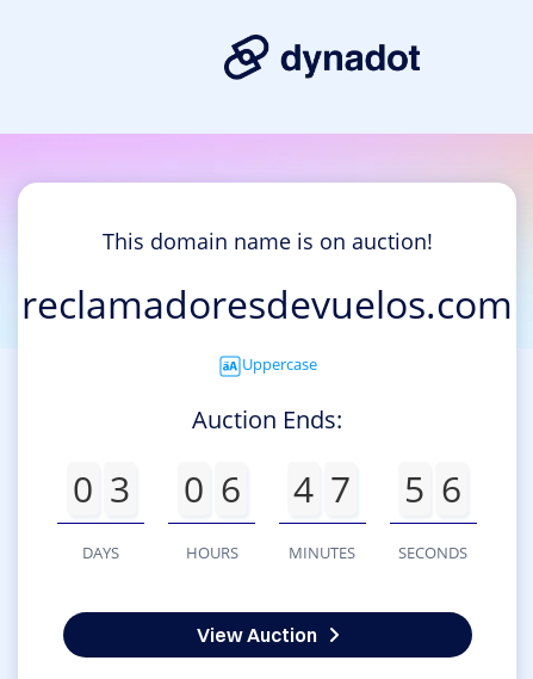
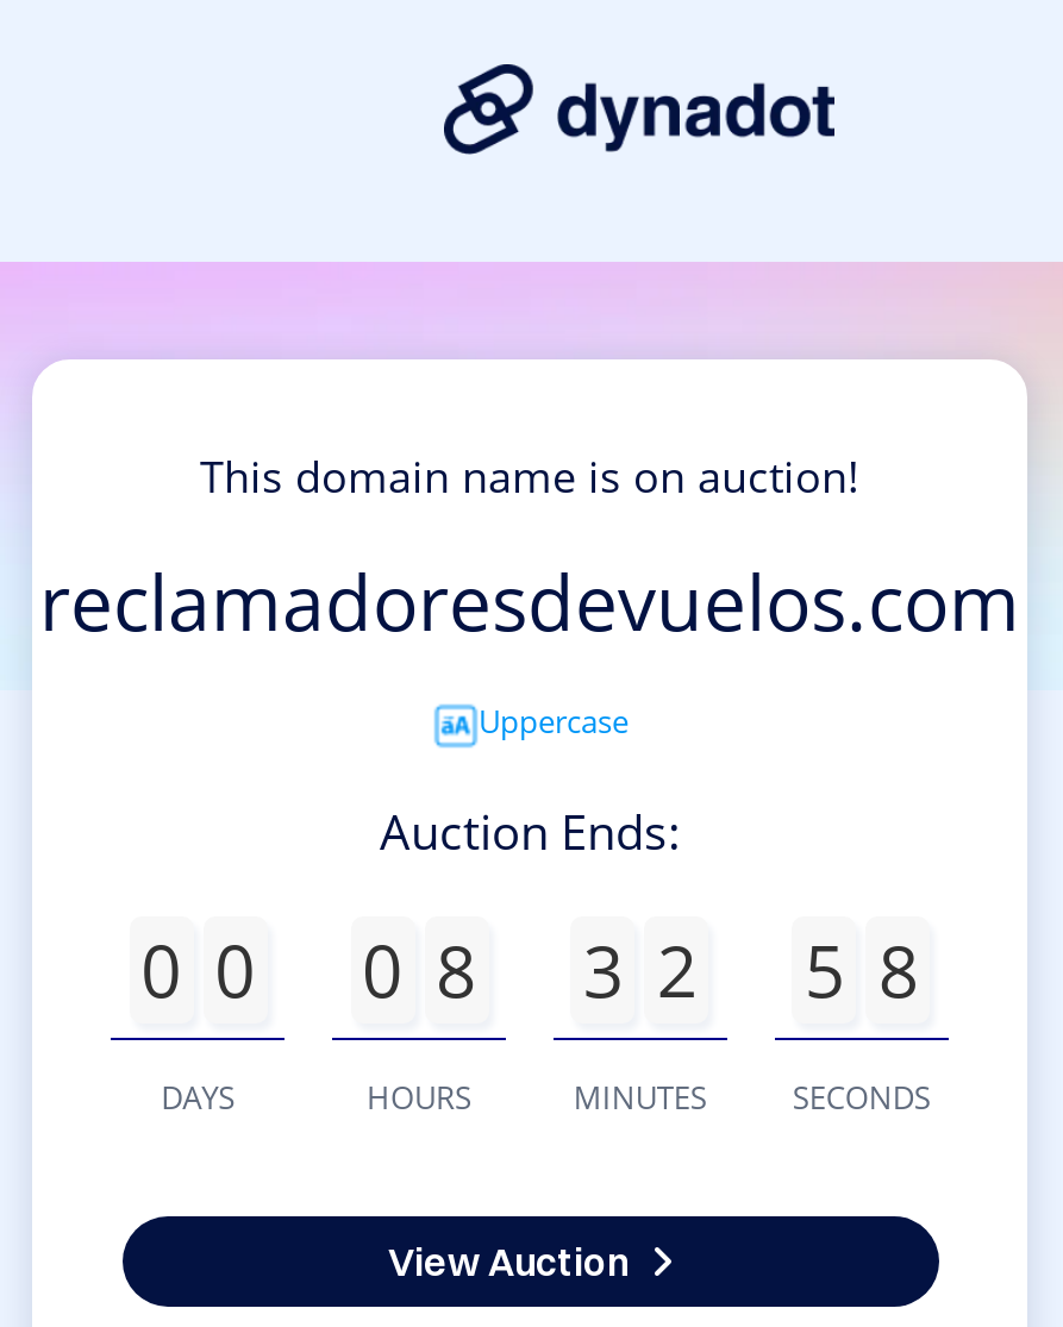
[72,464,129,513] 0 3 -> [141,921,255,1019] 0 0
[183,464,240,513] 0 6 -> [362,921,476,1019] 0 8
[294,464,351,513] 4 7 -> [583,921,697,1019] 3 2
[405,464,462,513] 5 6 -> [804,921,918,1019] 5 8

